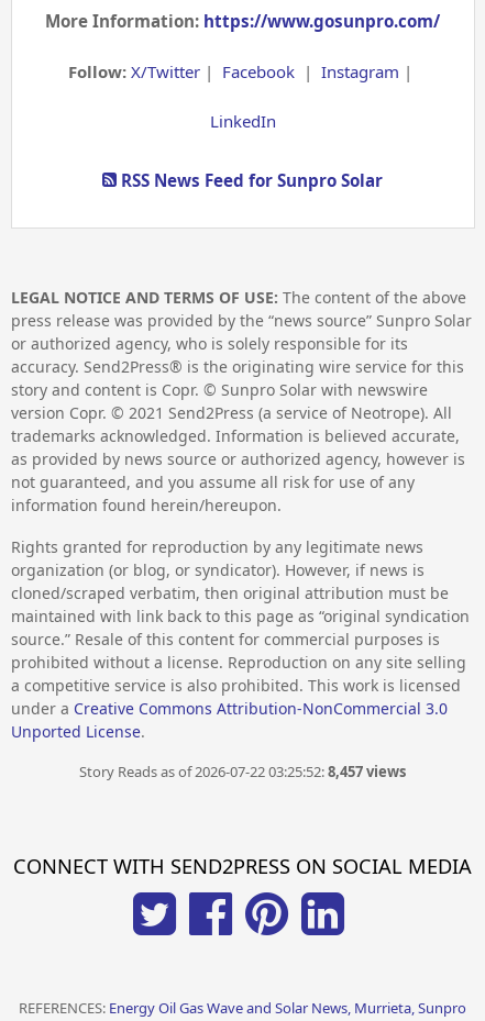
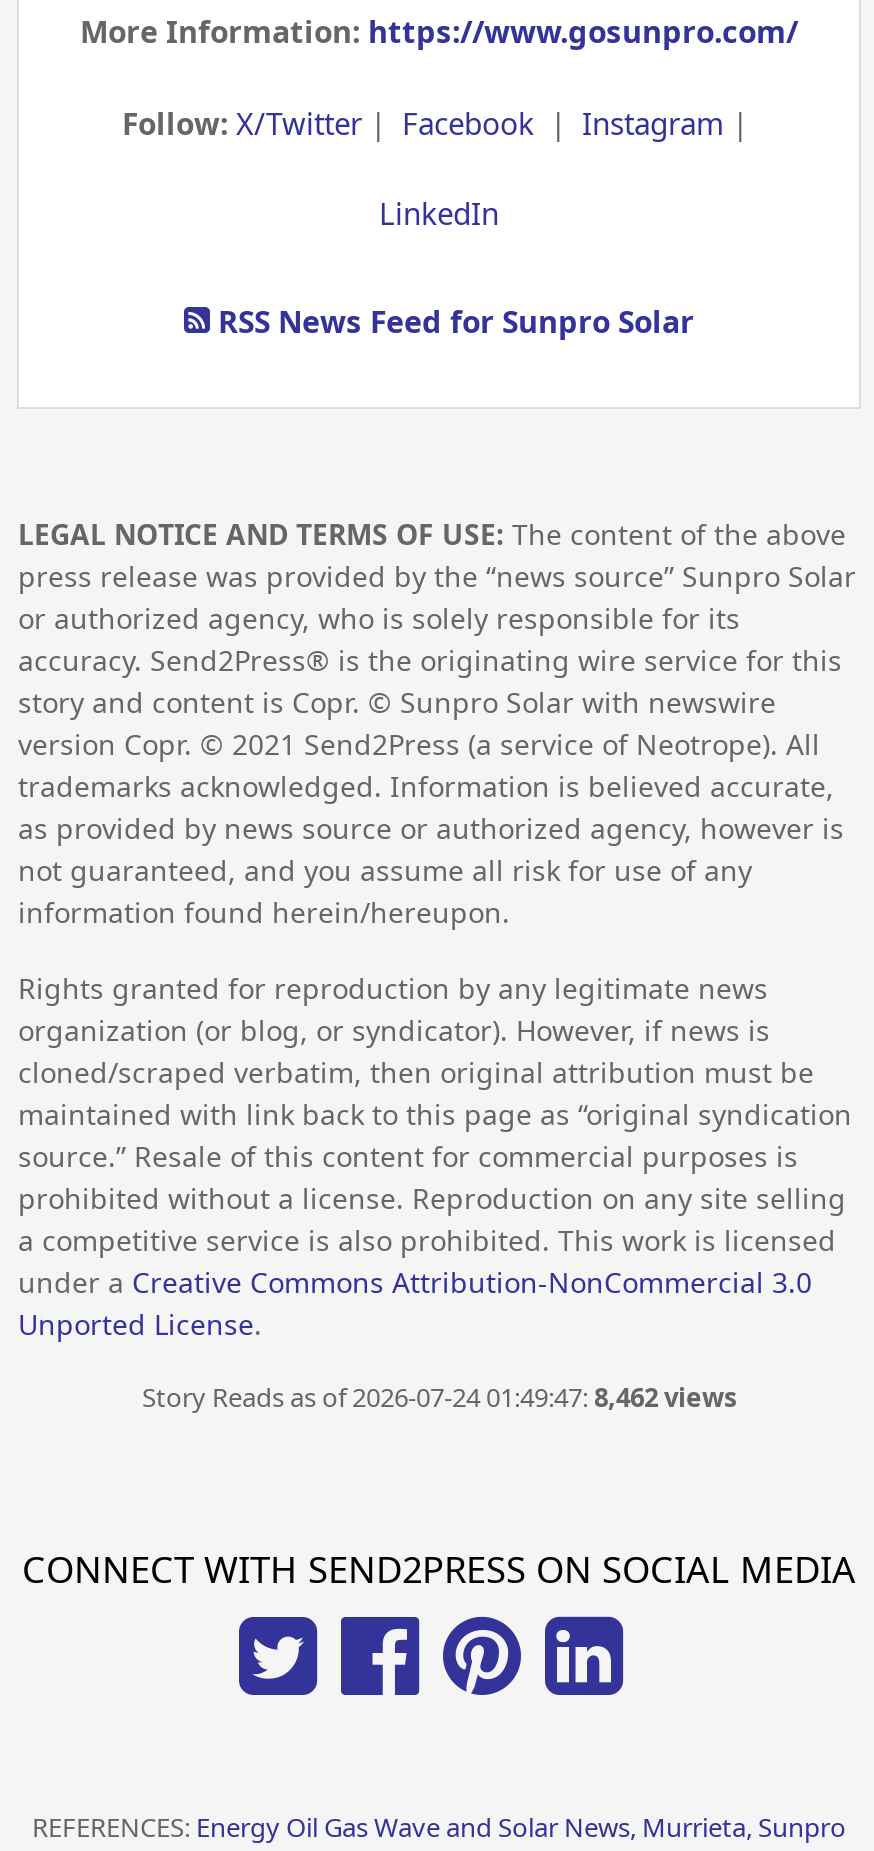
[80,762,406,782] Story Reads as of 2026-07-22 03:25:52: 8,457 views -> [142,1380,736,1416] Story Reads as of 2026-07-24 01:49:47: 8,462 views

